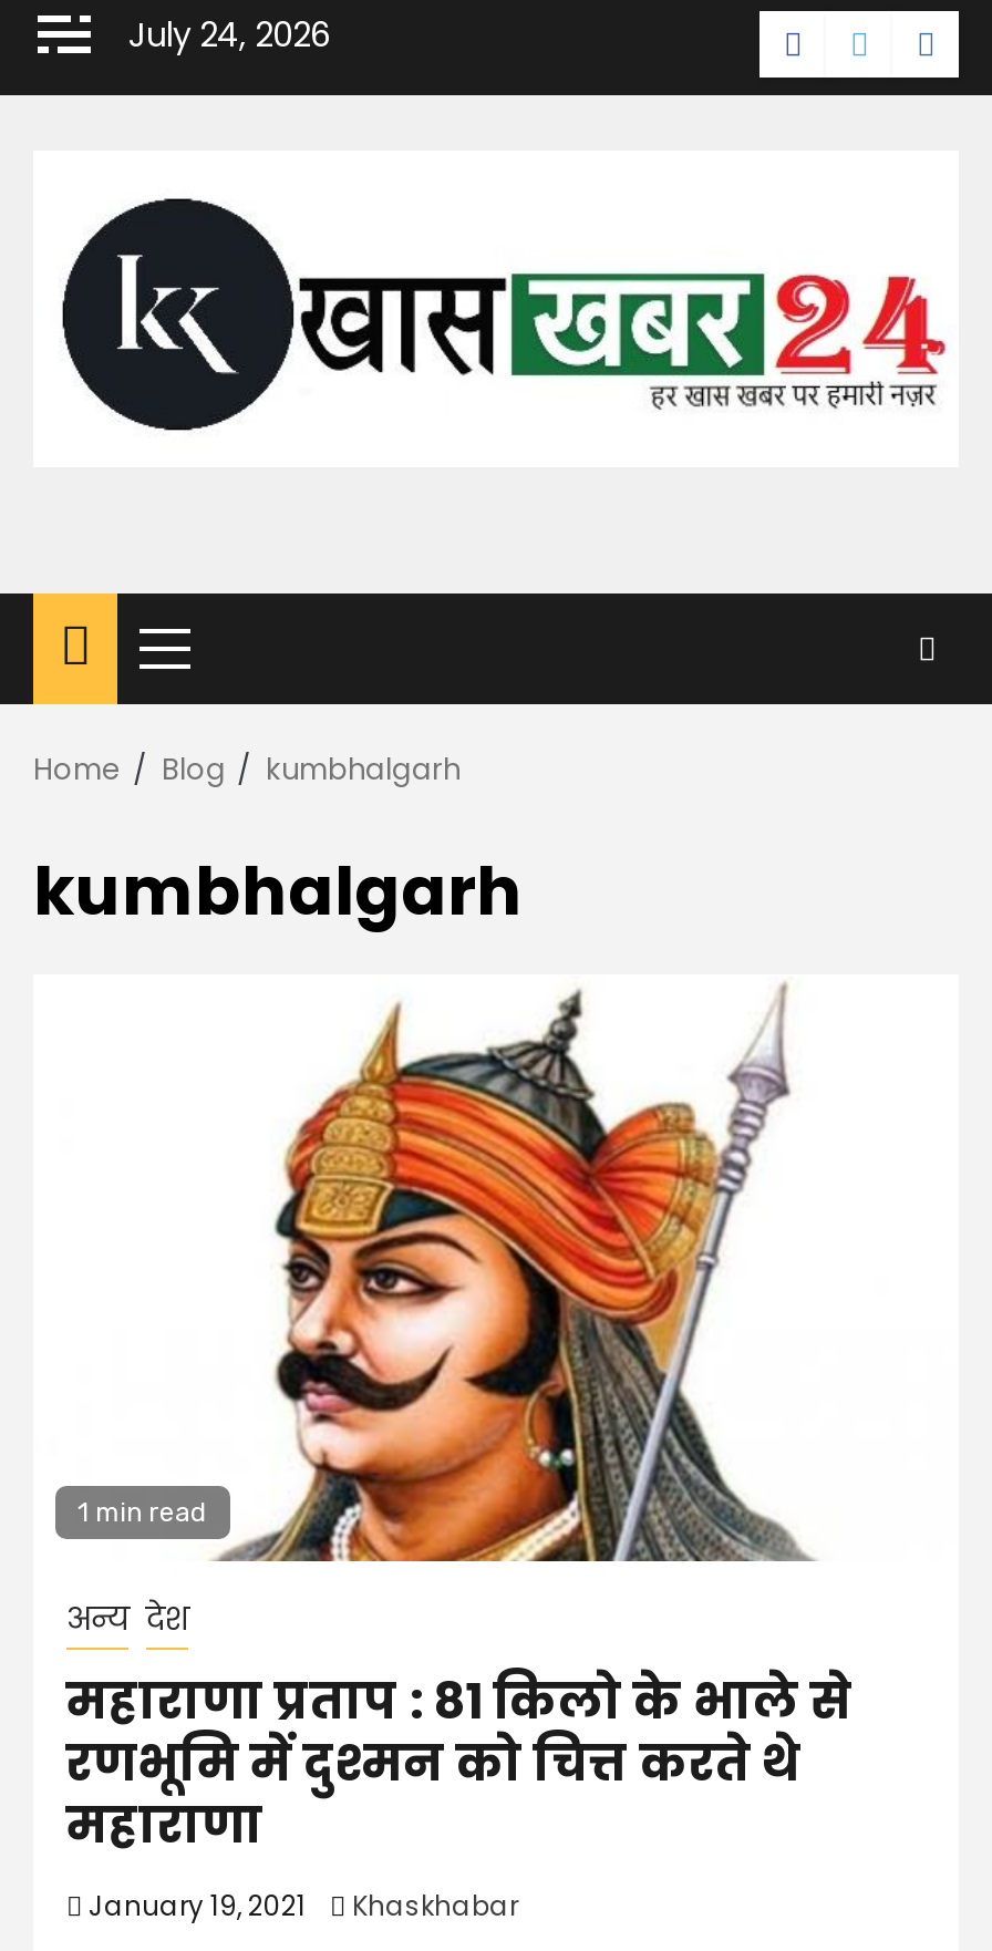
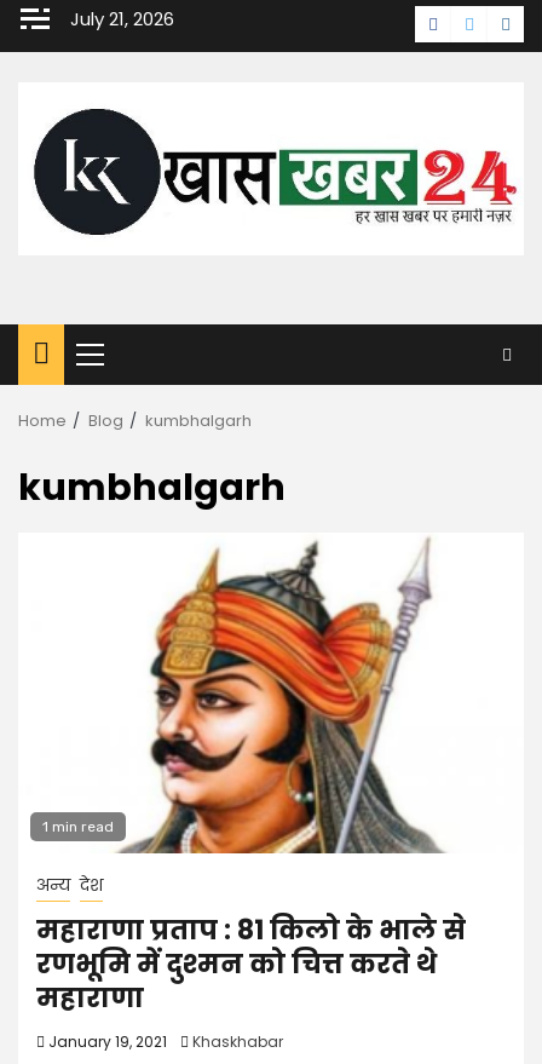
[128,11,330,58] July 24, 2026 -> [70,6,174,31] July 21, 2026

